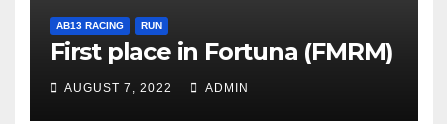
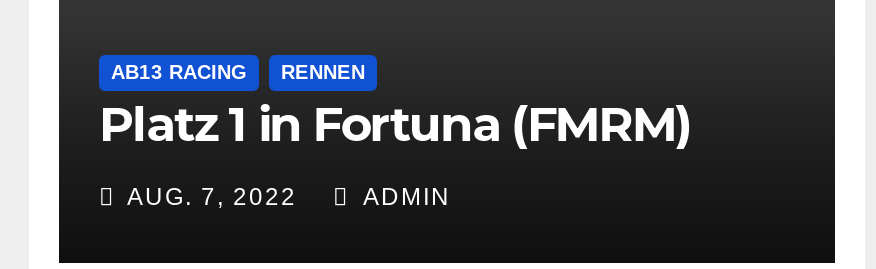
[50,20,393,66] RUN | First place in Fortuna (FMRM) -> [99,61,691,153] RENNEN | Platz 1 in Fortuna (FMRM)
[64,81,172,95] AUGUST 7, 2022 -> [127,183,297,211] AUG. 7, 2022

